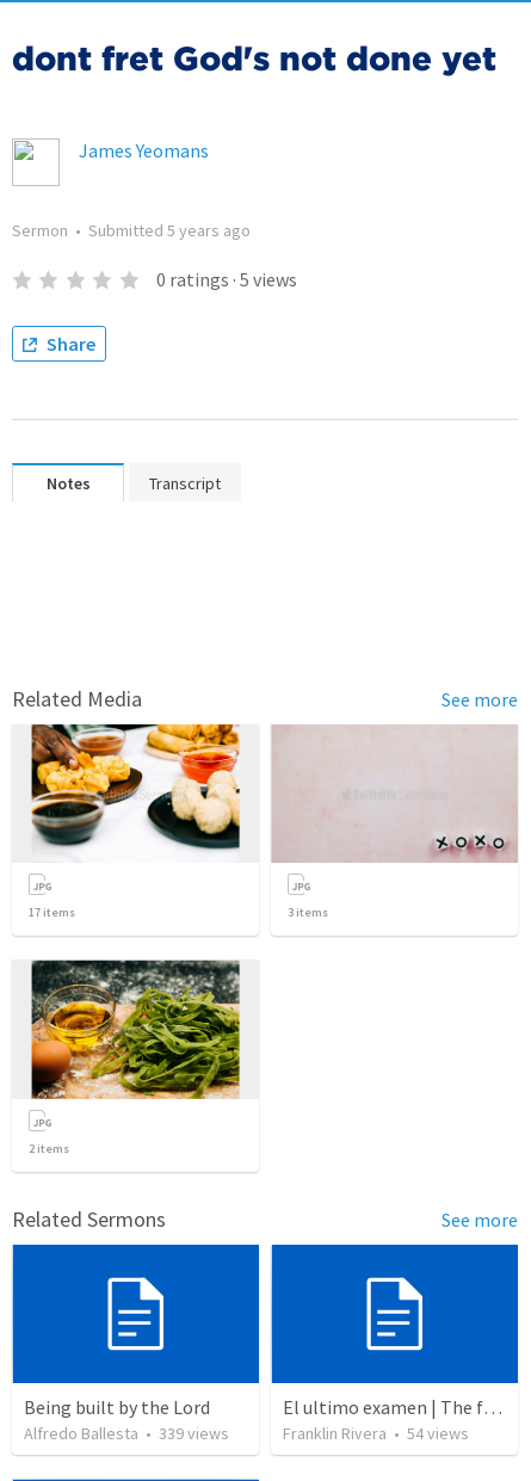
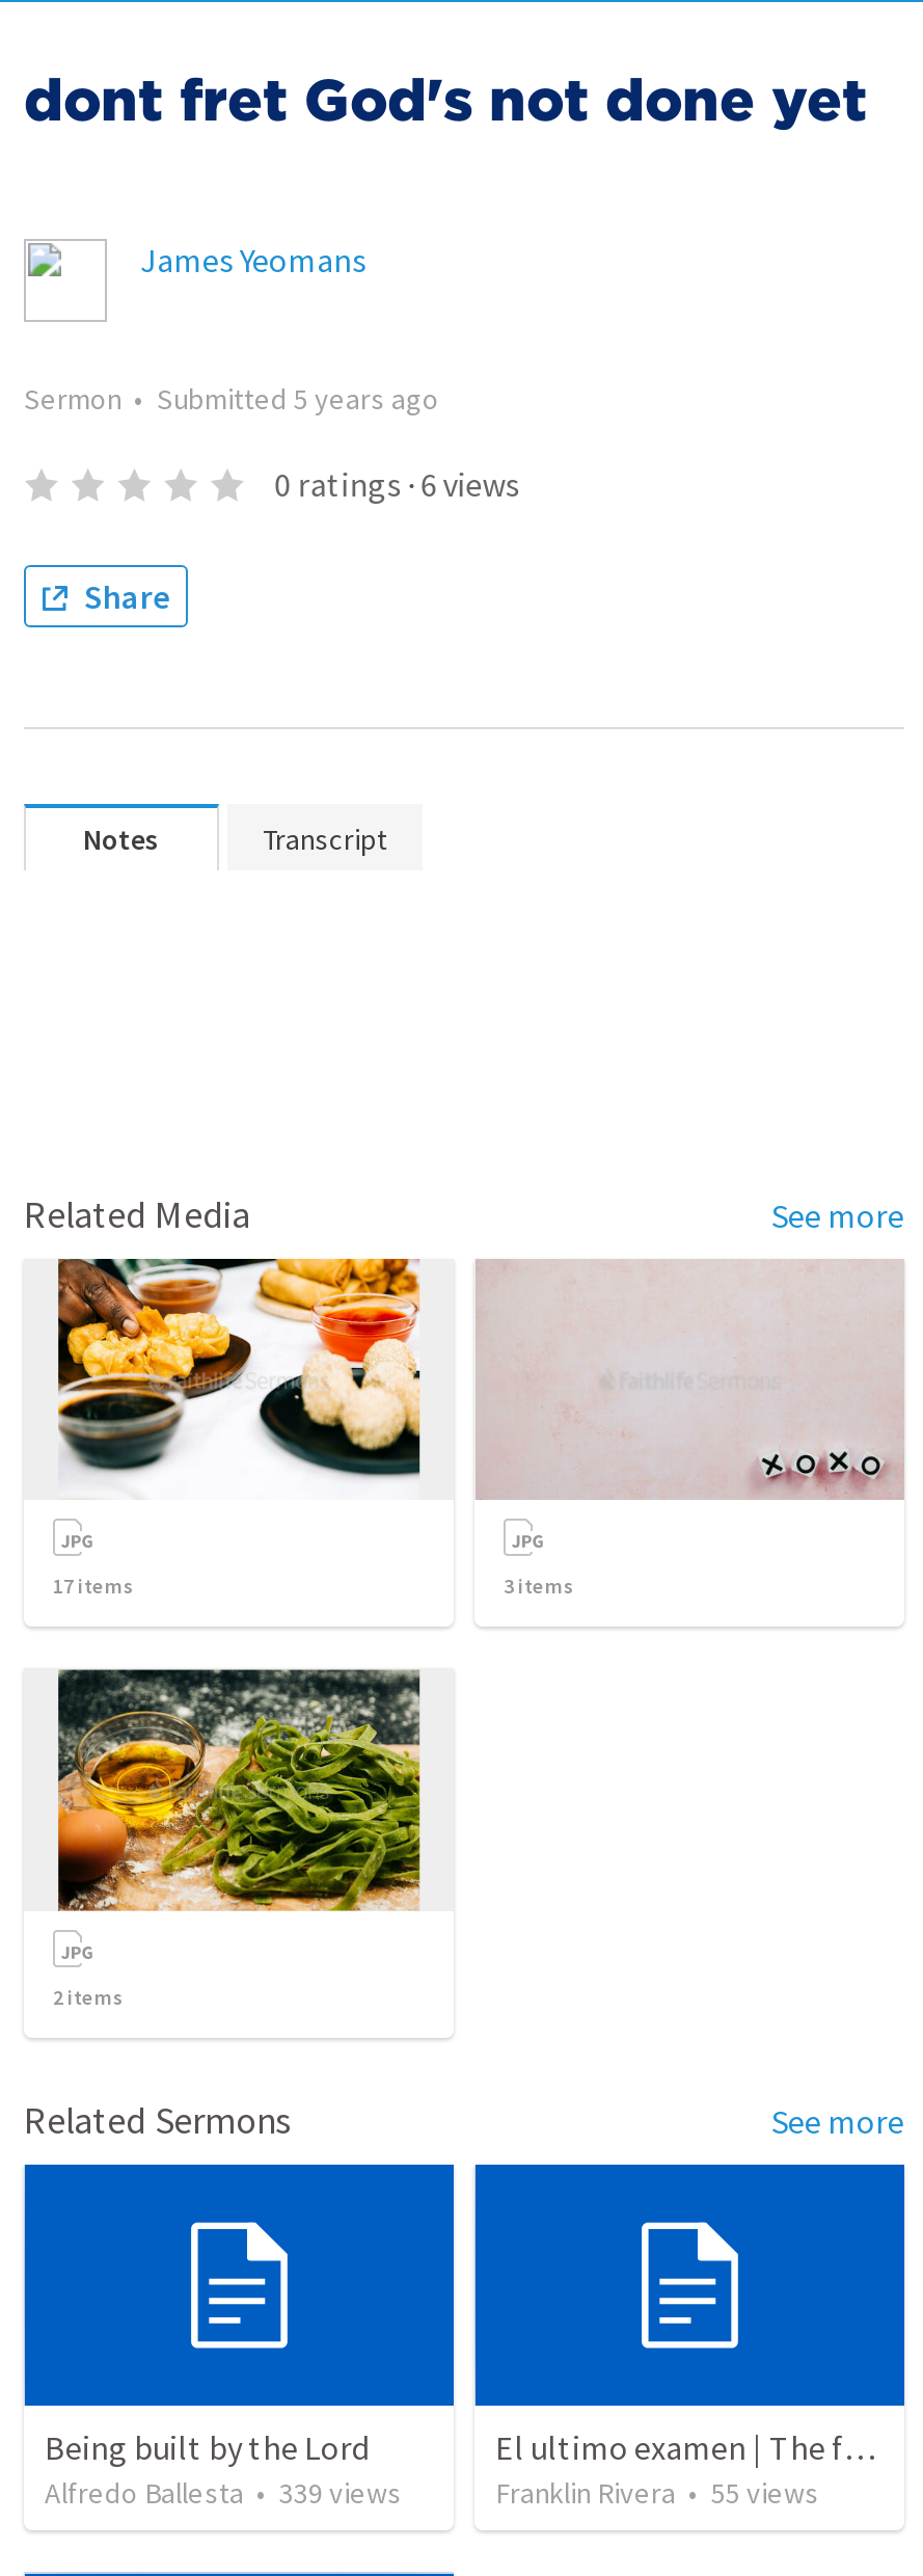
[156,267,297,291] 0 ratings · 5 views -> [275,463,520,505] 0 ratings · 6 views
[283,1423,469,1444] Franklin Rivera • 54 views -> [495,2475,819,2512] Franklin Rivera • 55 views

